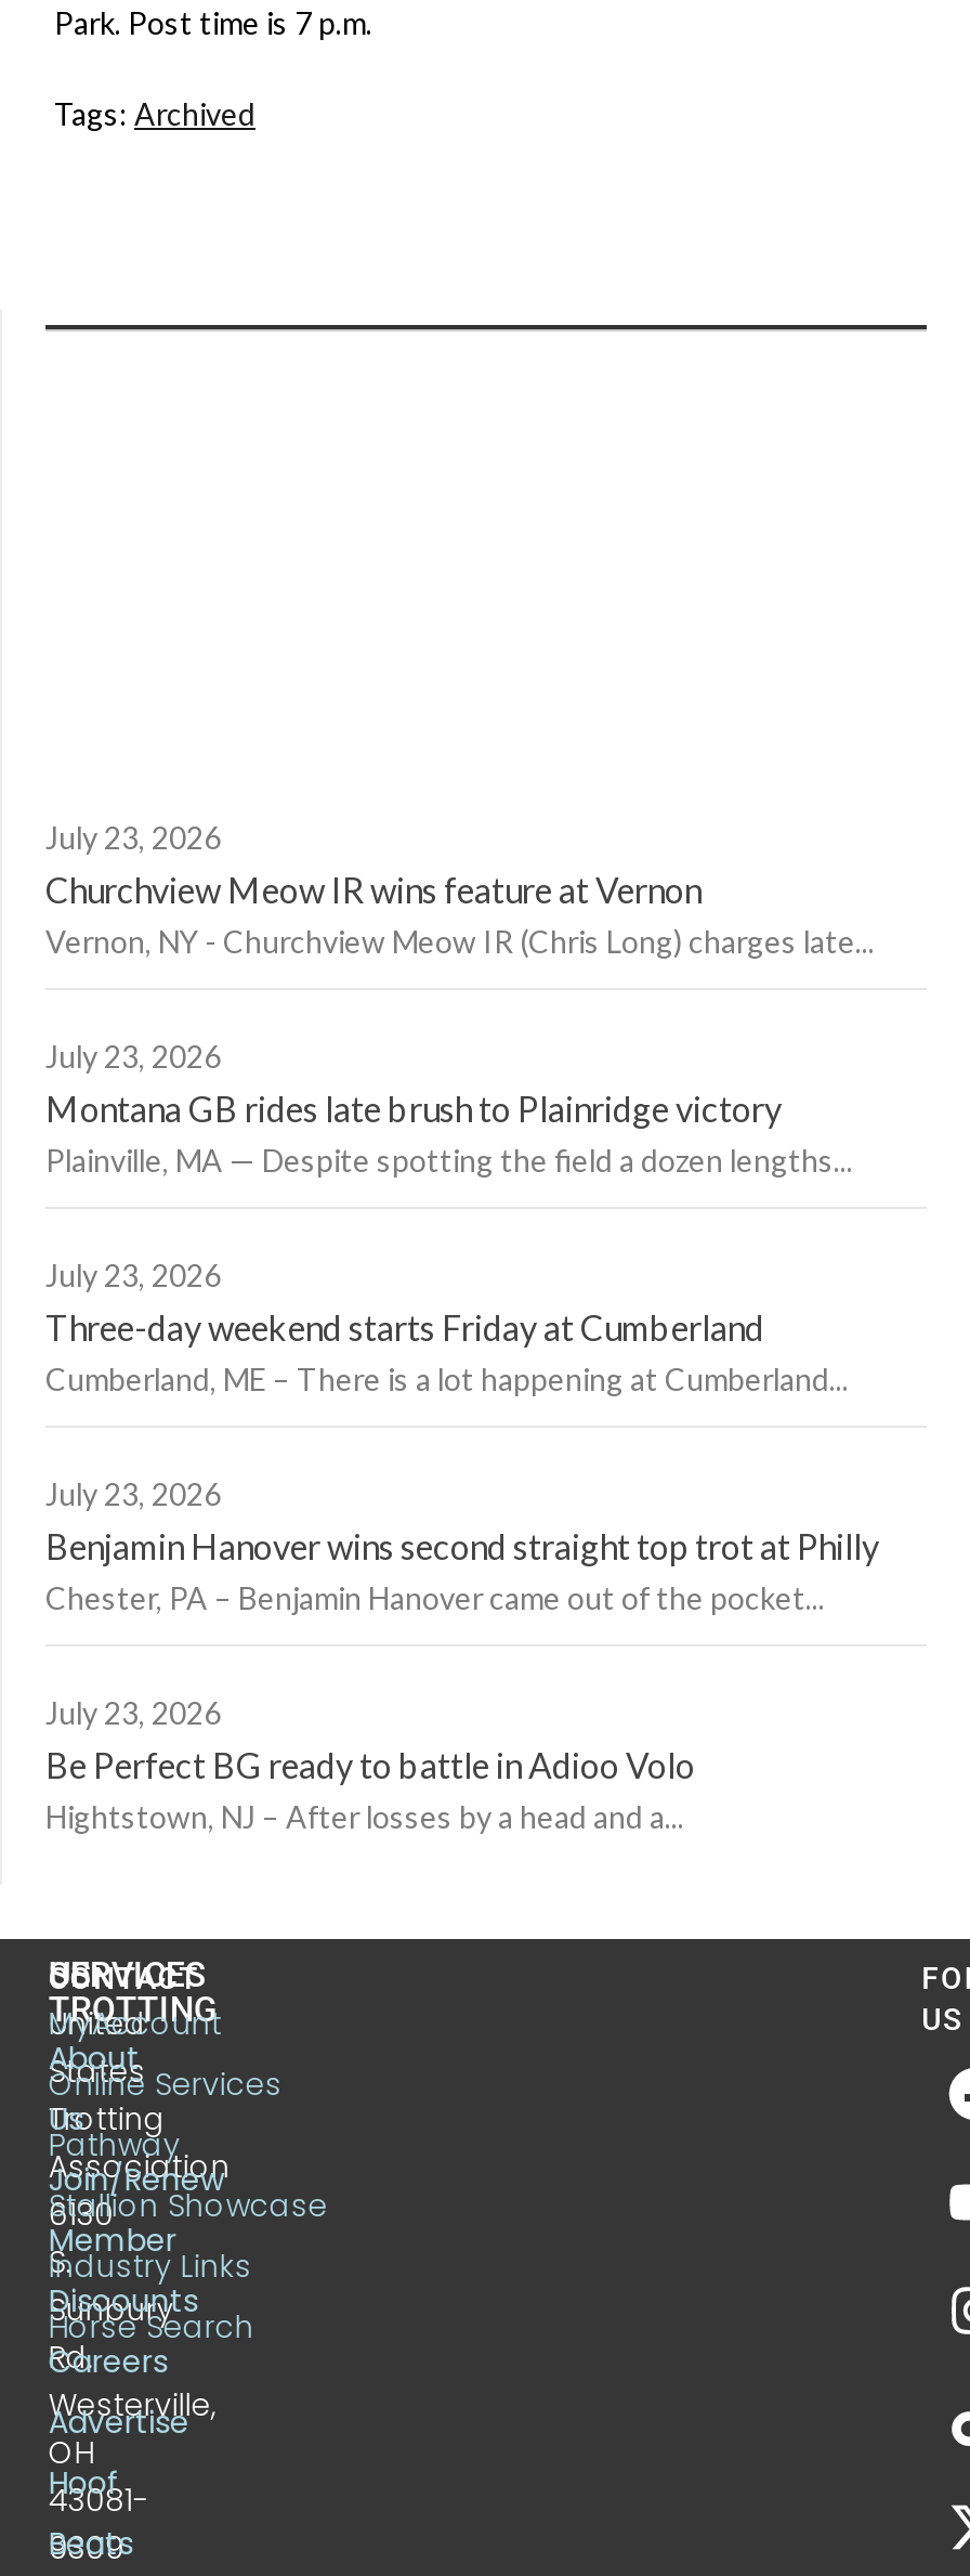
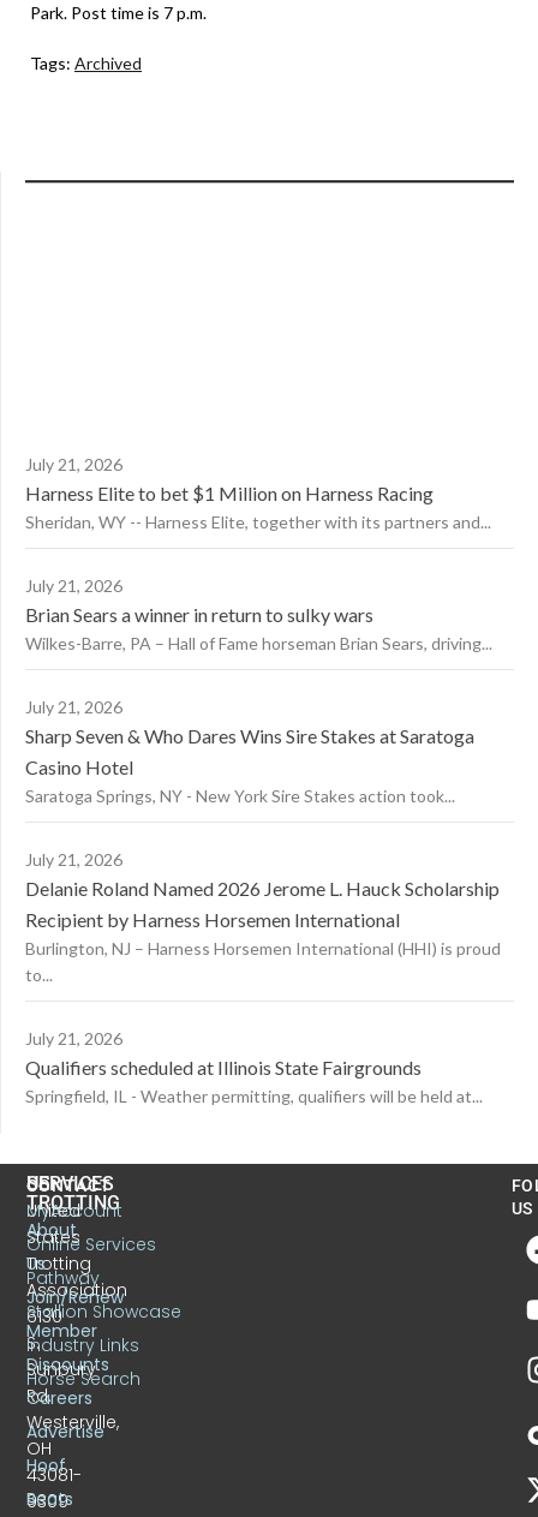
[45,819,875,959] July 23, 2026 | Churchview Meow IR wins feature at Vernon | Vernon, NY - Churchview Meow IR (Chris Long) charges late... -> [25,454,491,532] July 21, 2026 | Harness Elite to bet $1 Million on Harness Racing | Sheridan, WY -- Harness Elite, together with its partners and...
[45,1037,853,1178] July 23, 2026 | Montana GB rides late brush to Plainridge victory | Plainville, MA — Despite spotting the field a dozen lengths... -> [25,575,492,653] July 21, 2026 | Brian Sears a winner in return to sulky wars | Wilkes-Barre, PA – Hall of Fame horseman Brian Sears, driving...
[45,1256,849,1397] July 23, 2026 | Three-day weekend starts Friday at Cumberland | Cumberland, ME – There is a lot happening at Cumberland... -> [25,696,474,806] July 21, 2026 | Sharp Seven & Who Dares Wins Sire Stakes at Saratoga | Casino Hotel | Saratoga Springs, NY - New York Sire Stakes action took...
[45,1475,879,1616] July 23, 2026 | Benjamin Hanover wins second straight top trot at Philly | Chester, PA – Benjamin Hanover came out of the pocket... -> [25,849,501,985] July 21, 2026 | Delanie Roland Named 2026 Jerome L. Hauck Scholarship | Recipient by Harness Horsemen International | Burlington, NJ – Harness Horsemen International (HHI) is proud | to...
[45,1694,695,1835] July 23, 2026 | Be Perfect BG ready to battle in Adioo Volo | Hightstown, NJ – After losses by a head and a... -> [25,1028,483,1106] July 21, 2026 | Qualifiers scheduled at Illinois State Fairgrounds | Springfield, IL - Weather permitting, qualifiers will be held at...

